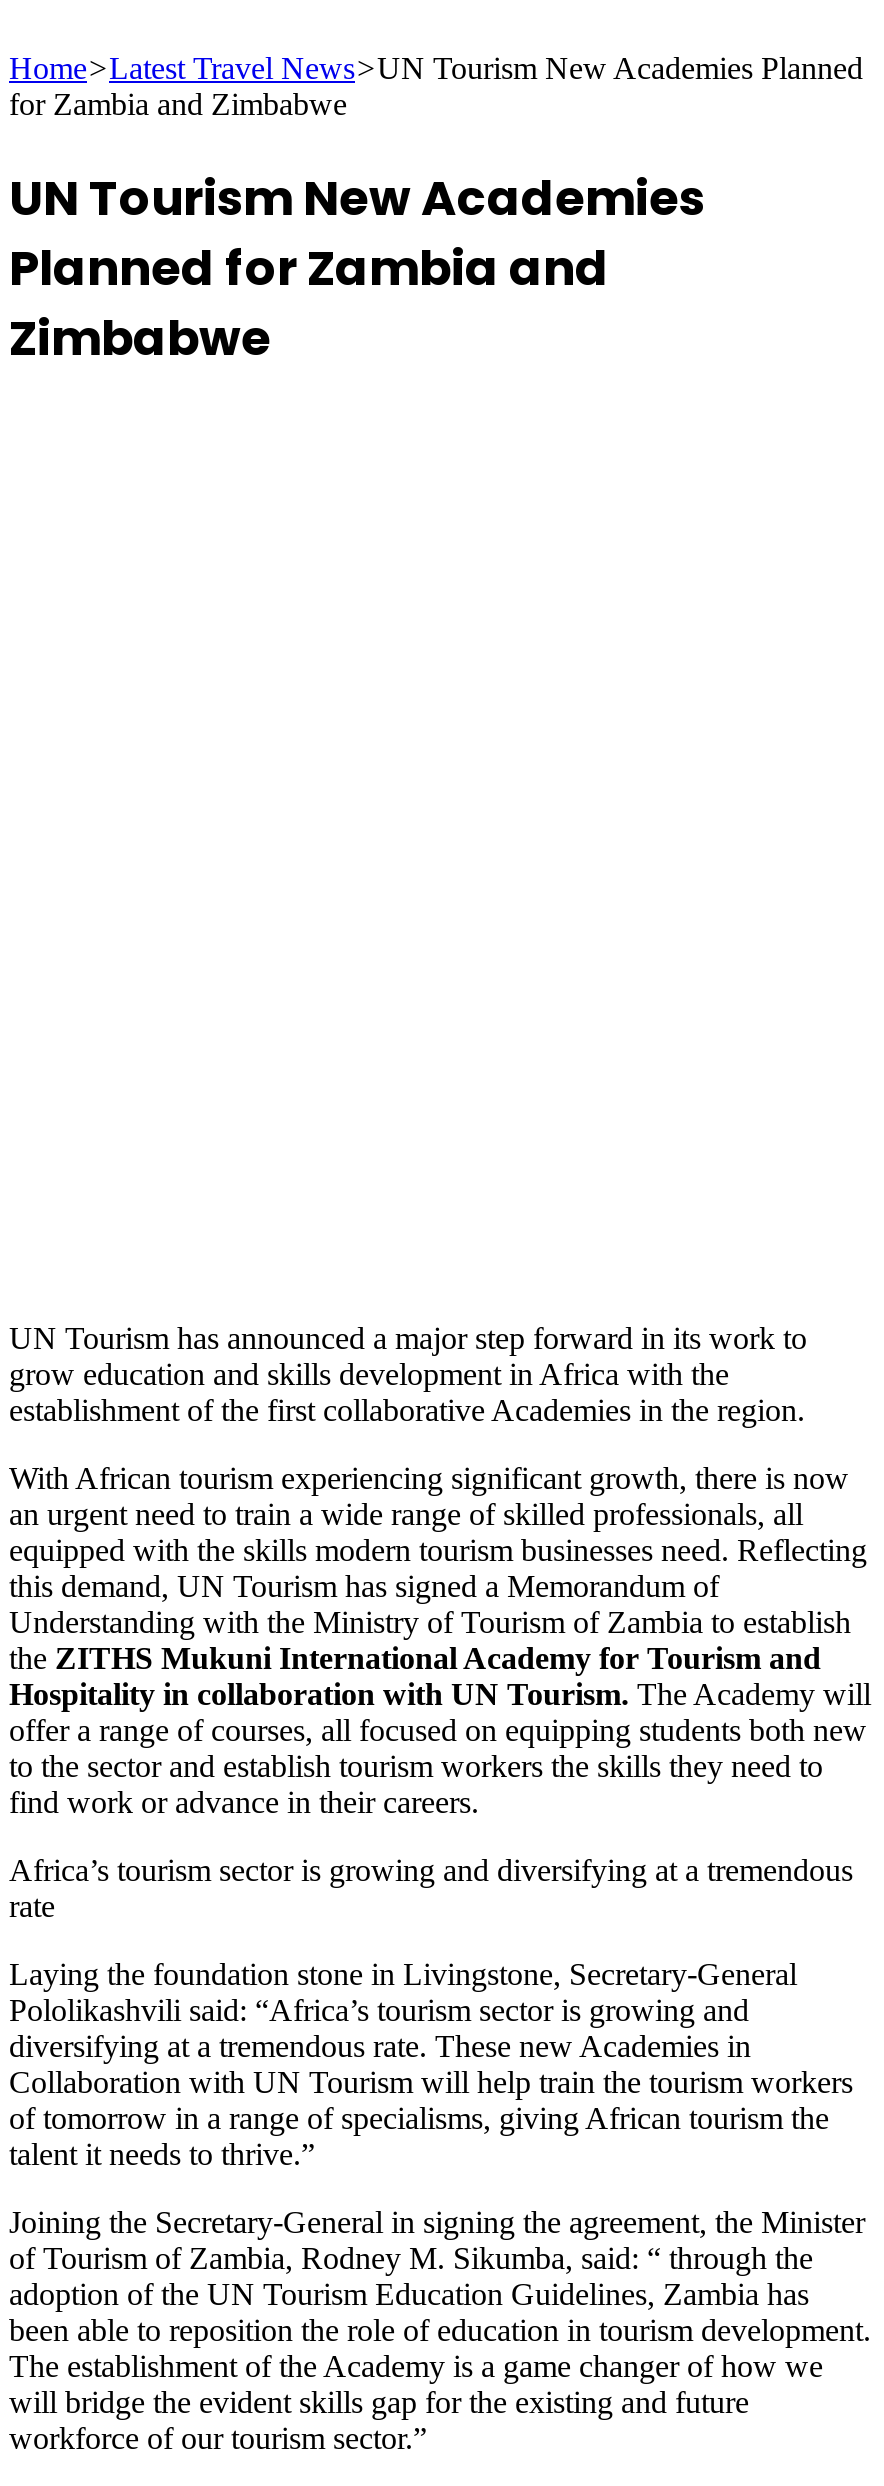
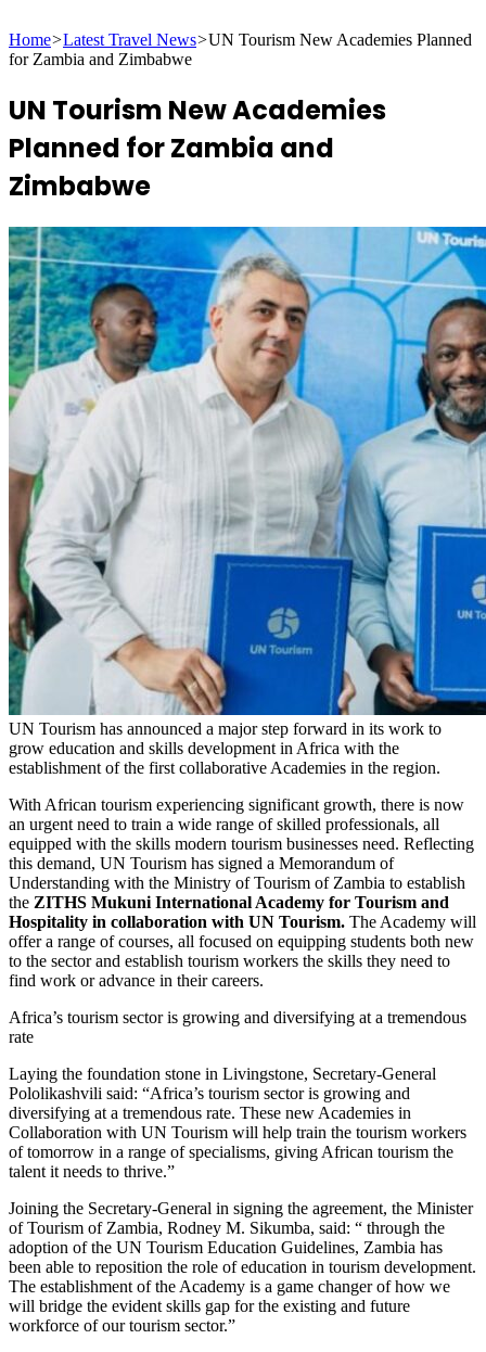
none -> [8,226,483,716] [image]

